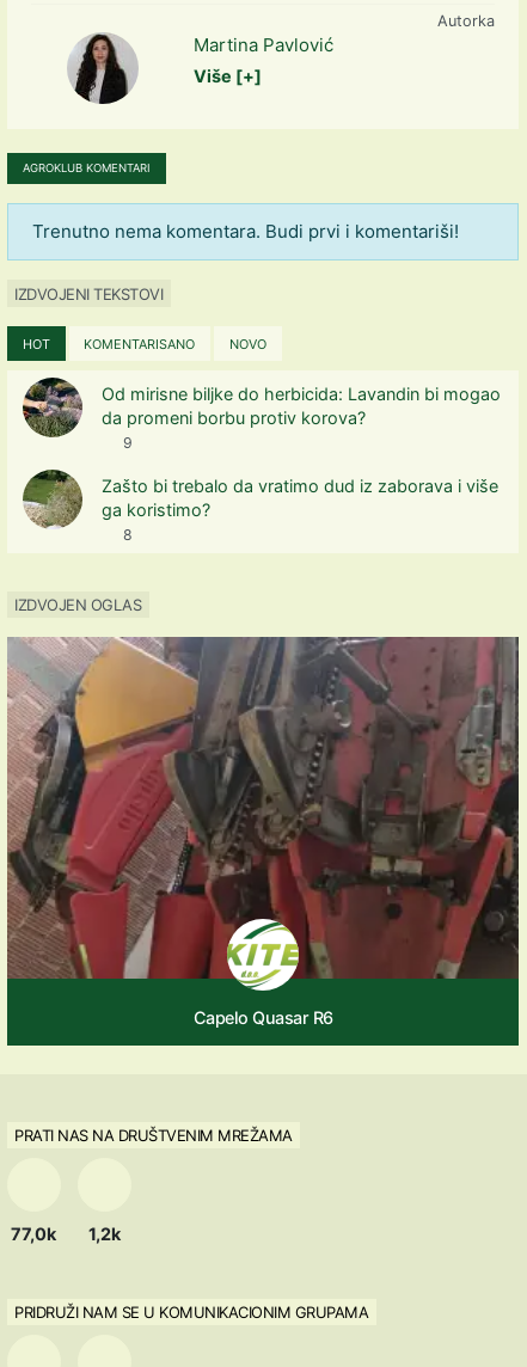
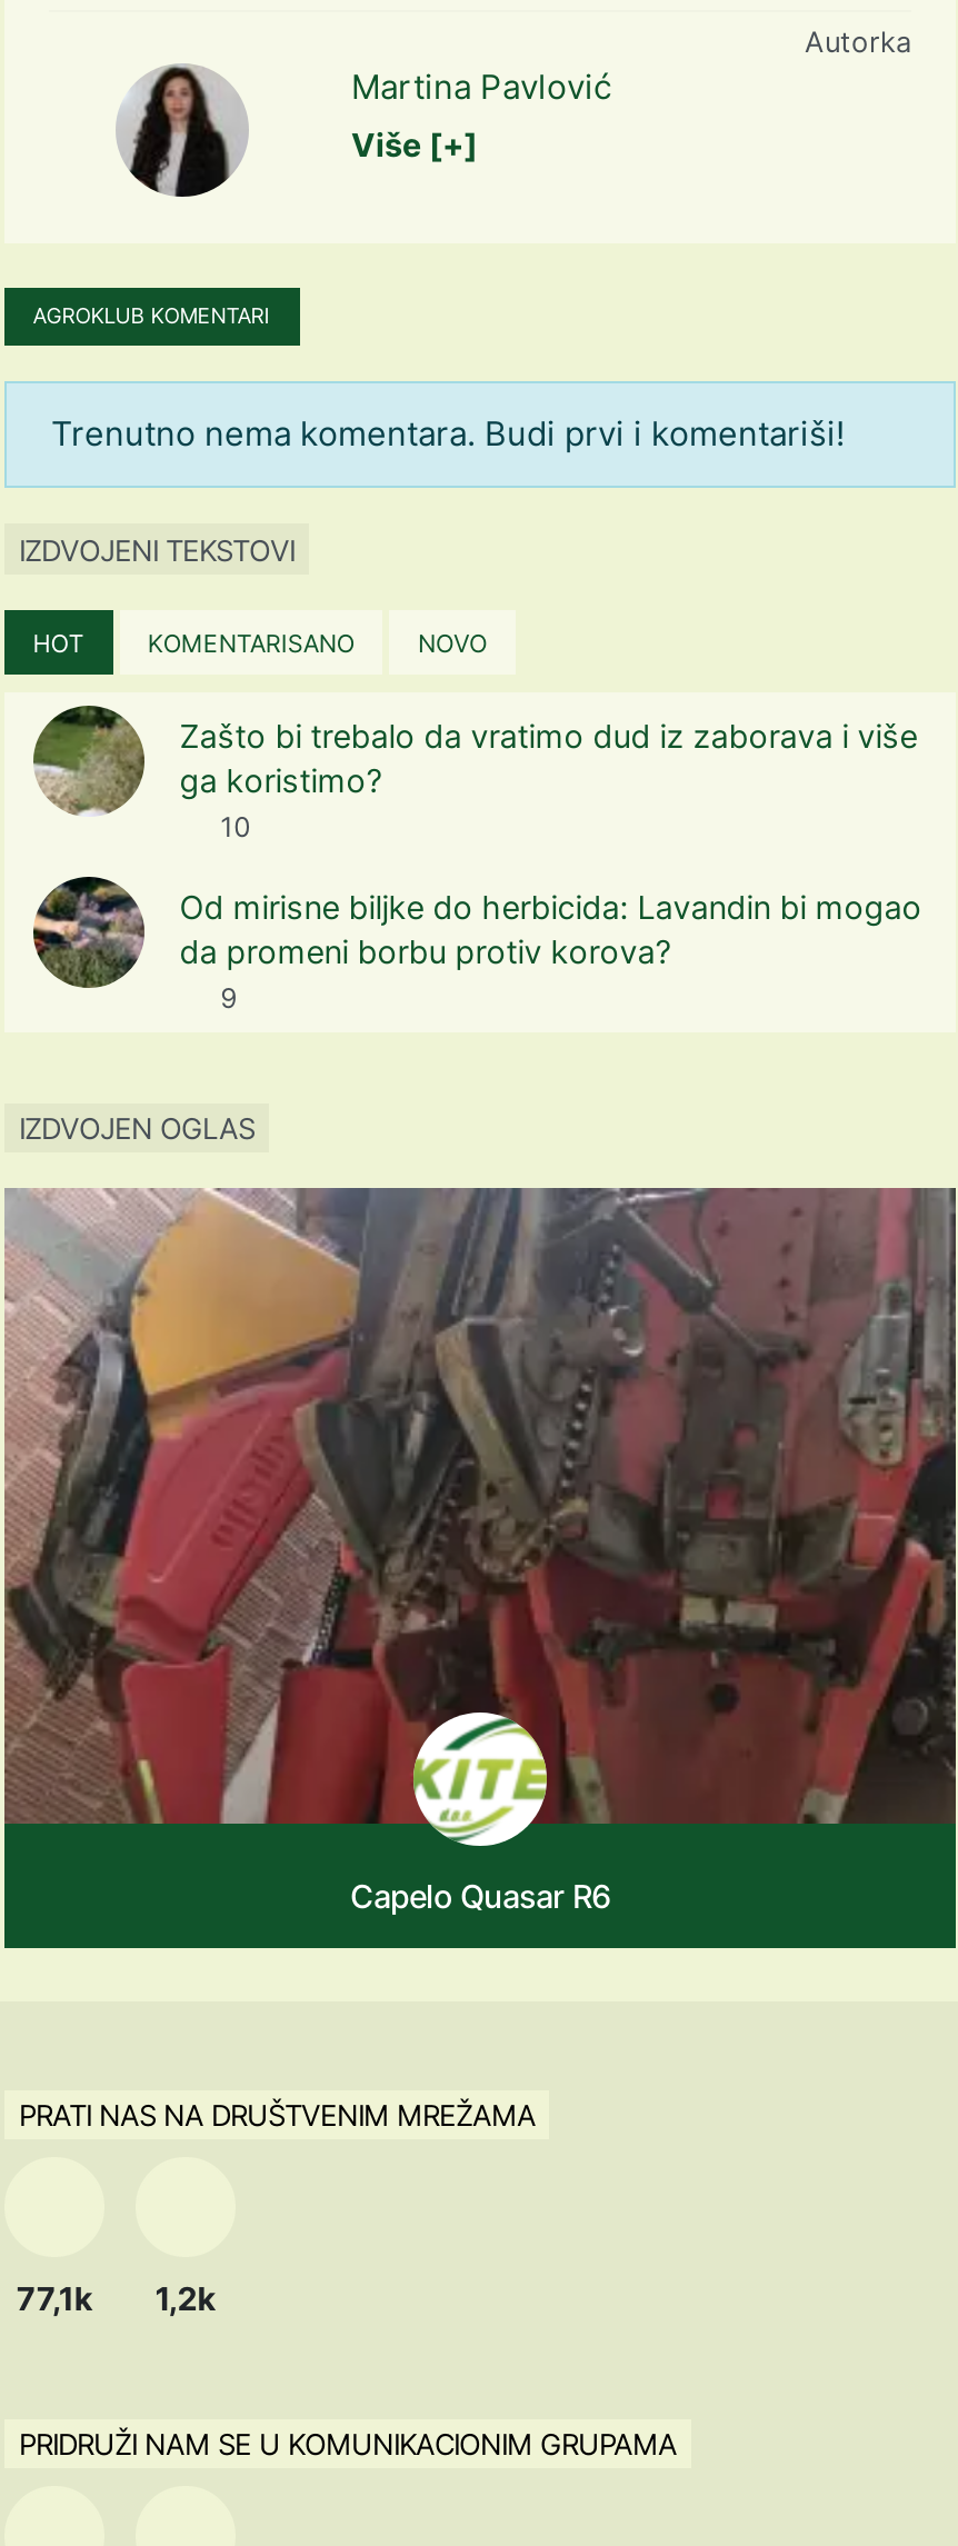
none -> [214,810,251,843] 10
moved [22,376,500,452] -> [31,875,922,1014]: [image] | Od mirisne biljke do herbicida: Lavandin bi mogao | da promeni borbu protiv korova? | 9
moved [23,470,498,528] -> [33,706,918,817]: [image] | Zašto bi trebalo da vratimo dud iz zaborava i više | ga koristimo?
[120,525,133,543] 8 -> none
[11,1223,120,1244] 77,0k 1,2k -> [16,2279,215,2317] 77,1k 1,2k

